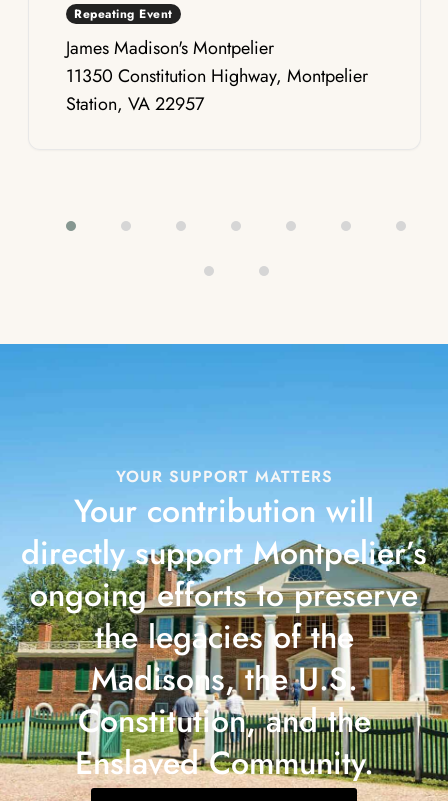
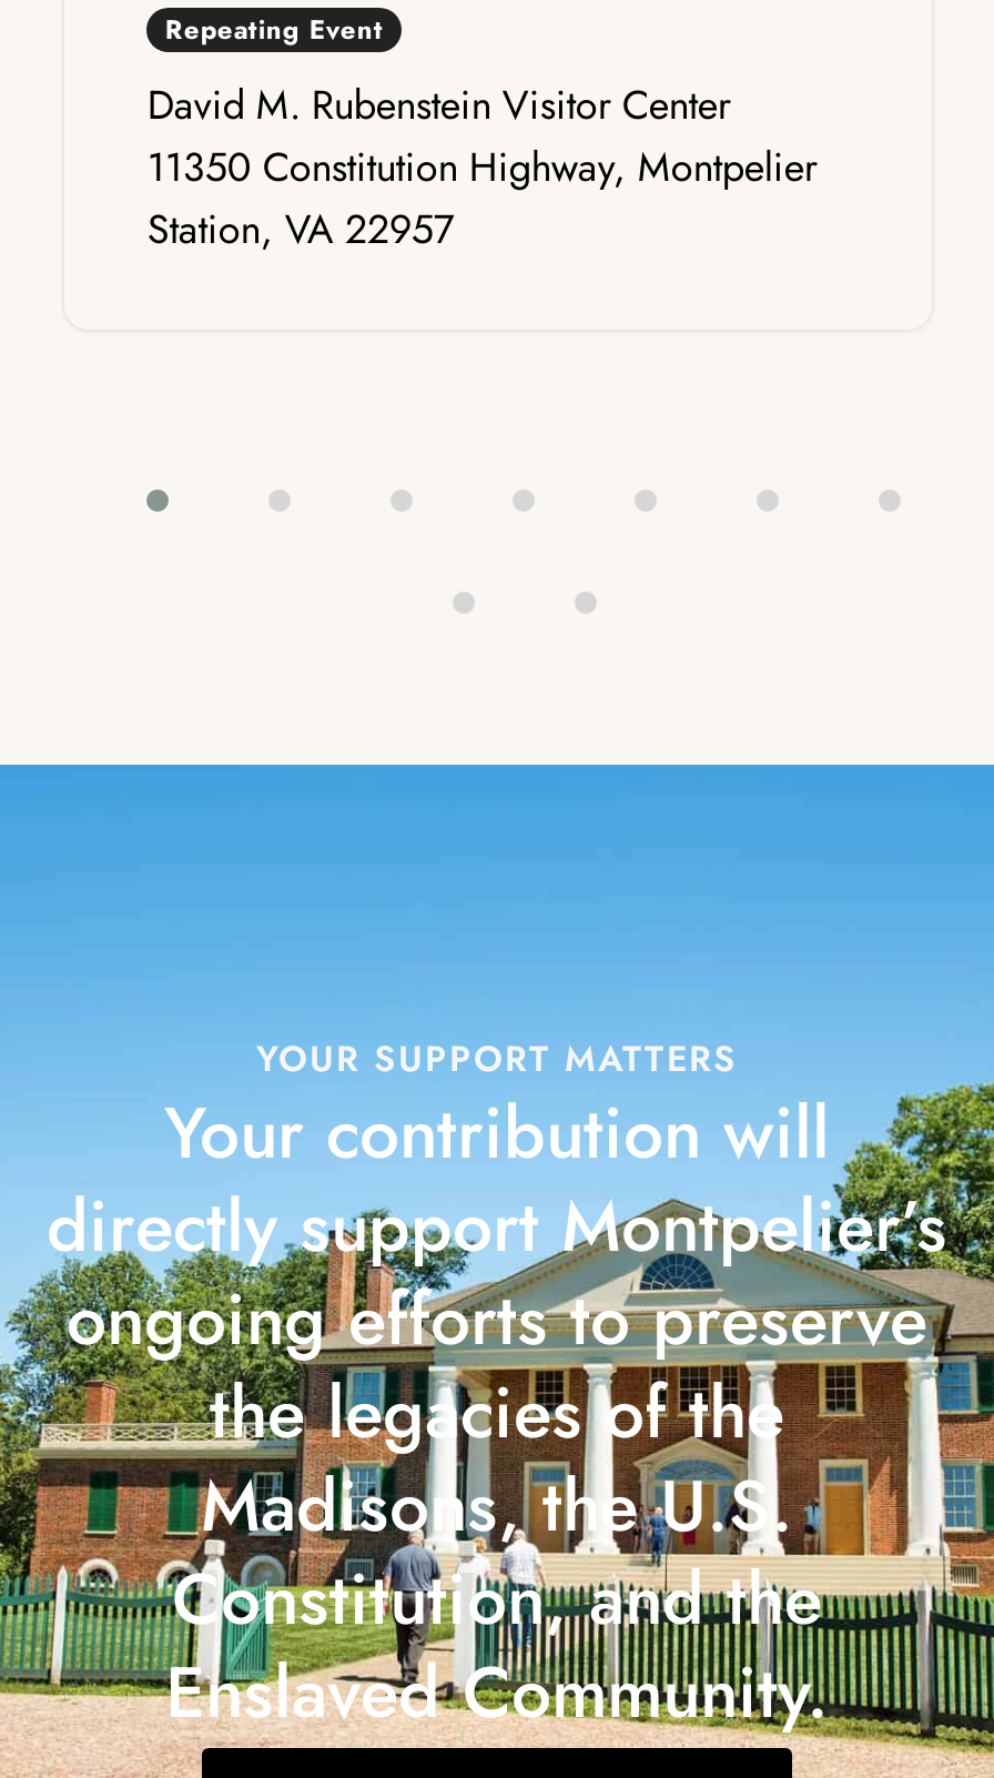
[66,35,274,61] James Madison's Montpelier -> [147,77,731,135] David M. Rubenstein Visitor Center

